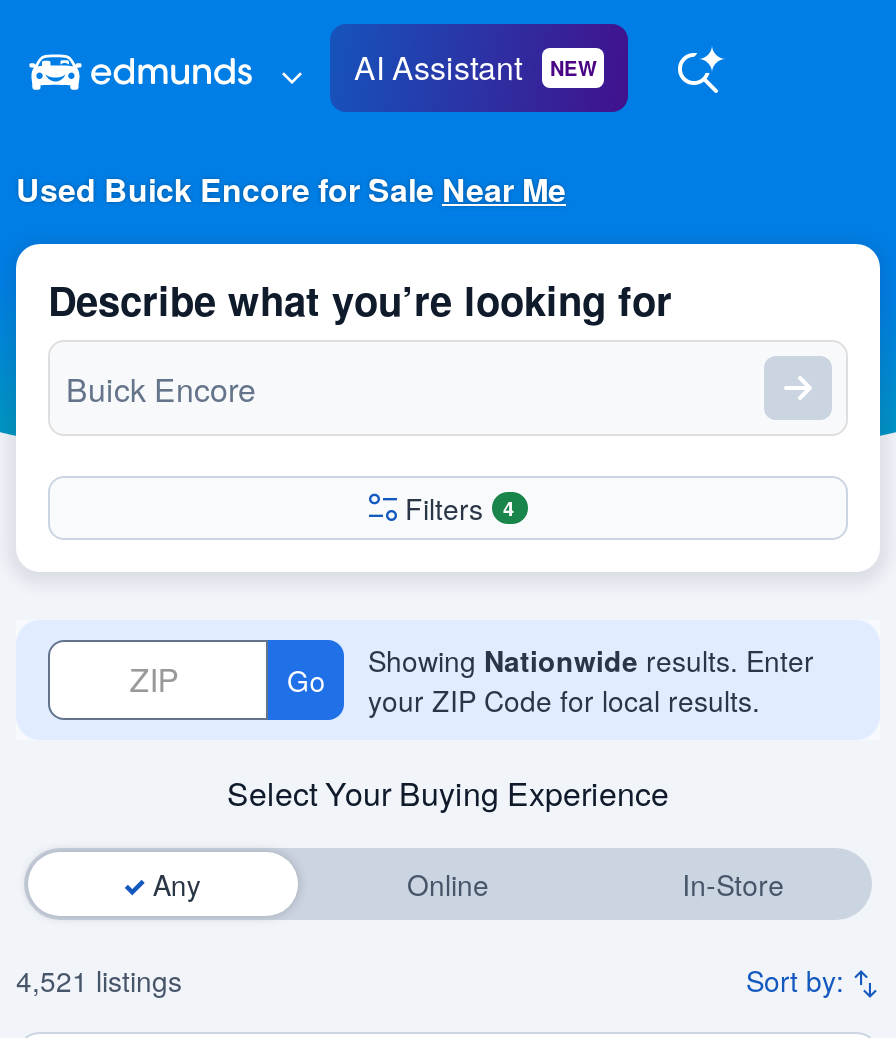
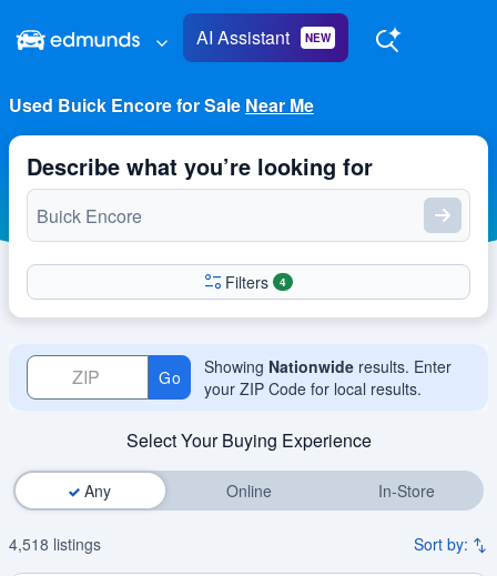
[16,960,182,1000] 4,521 listings -> [9,533,101,555] 4,518 listings

